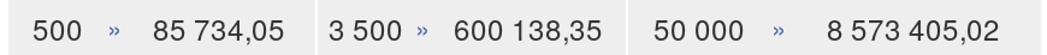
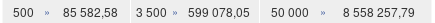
[153,7,285,48] 85 734,05 -> [62,3,117,20] 85 582,58
[329,7,603,48] 3 500 » 600 138,35 -> [135,3,249,20] 3 500 » 599 078,05
[827,7,1000,48] 8 573 405,02 -> [342,3,414,20] 8 558 257,79

